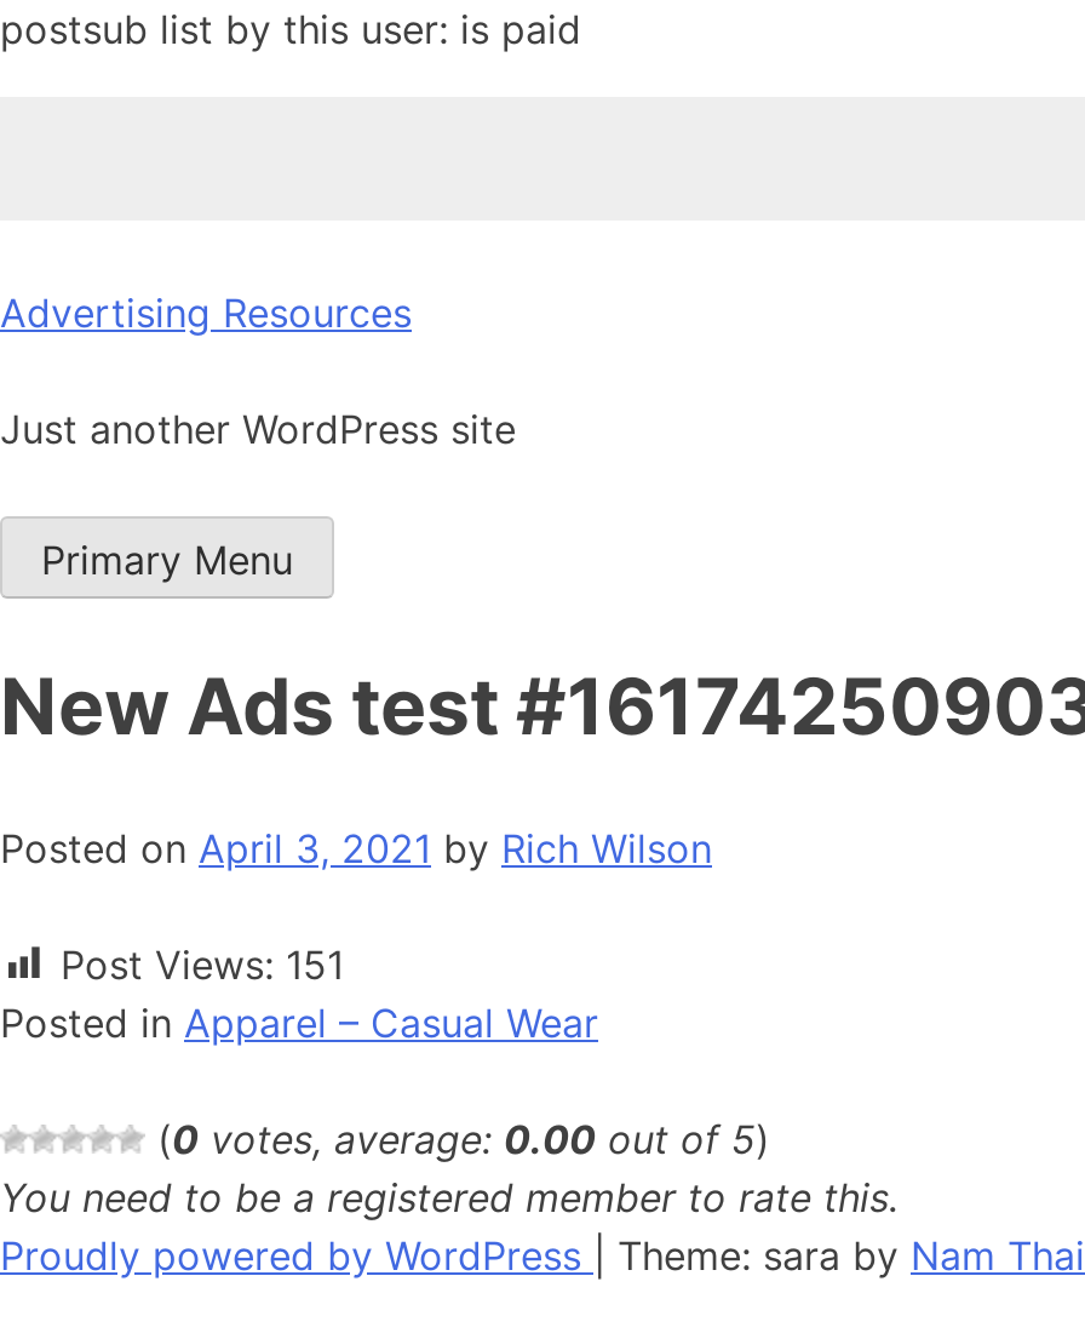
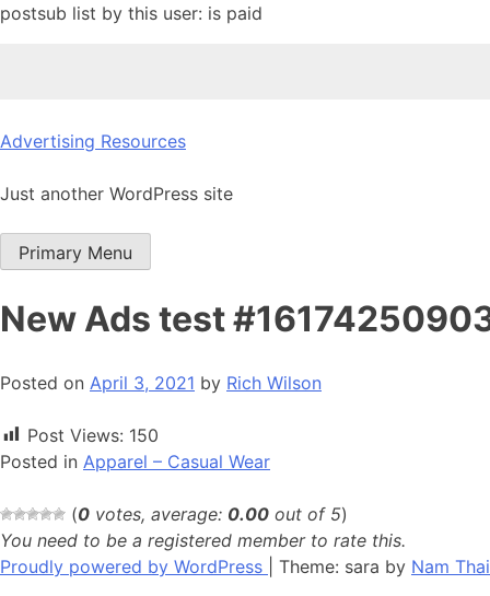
[61,939,344,988] Post Views: 151 -> [27,424,159,446] Post Views: 150

